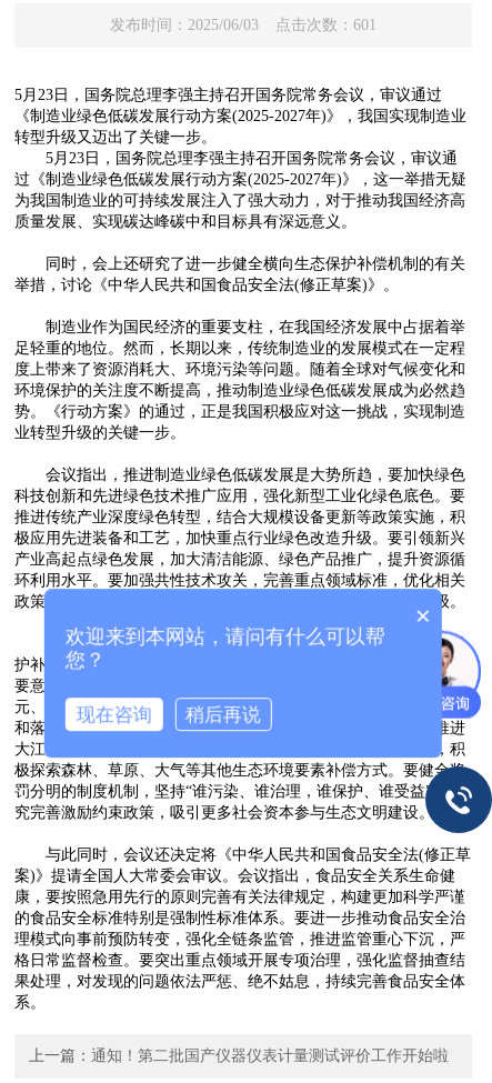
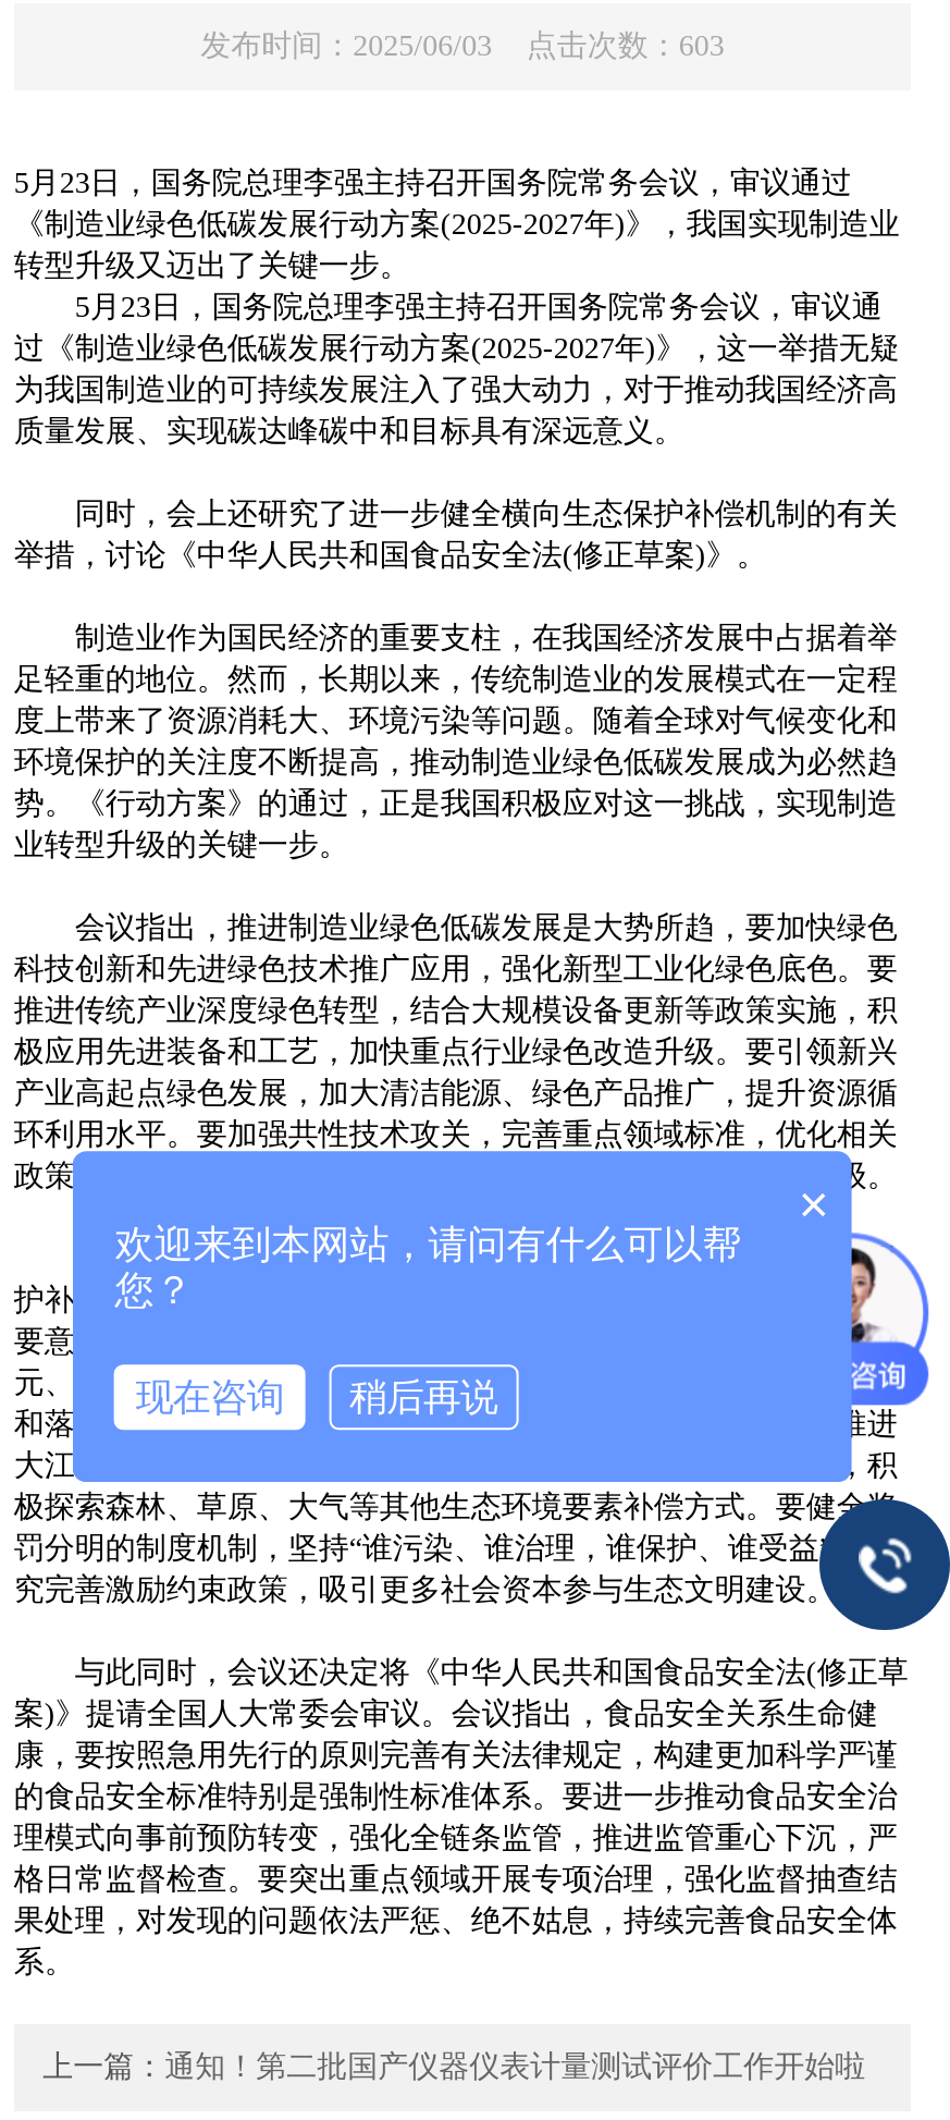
[110,16,377,33] 发布时间：2025/06/03 点击次数：601 -> [200,29,725,61] 发布时间：2025/06/03 点击次数：603

